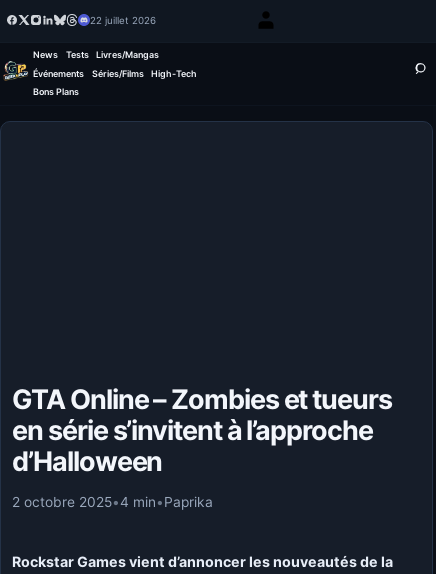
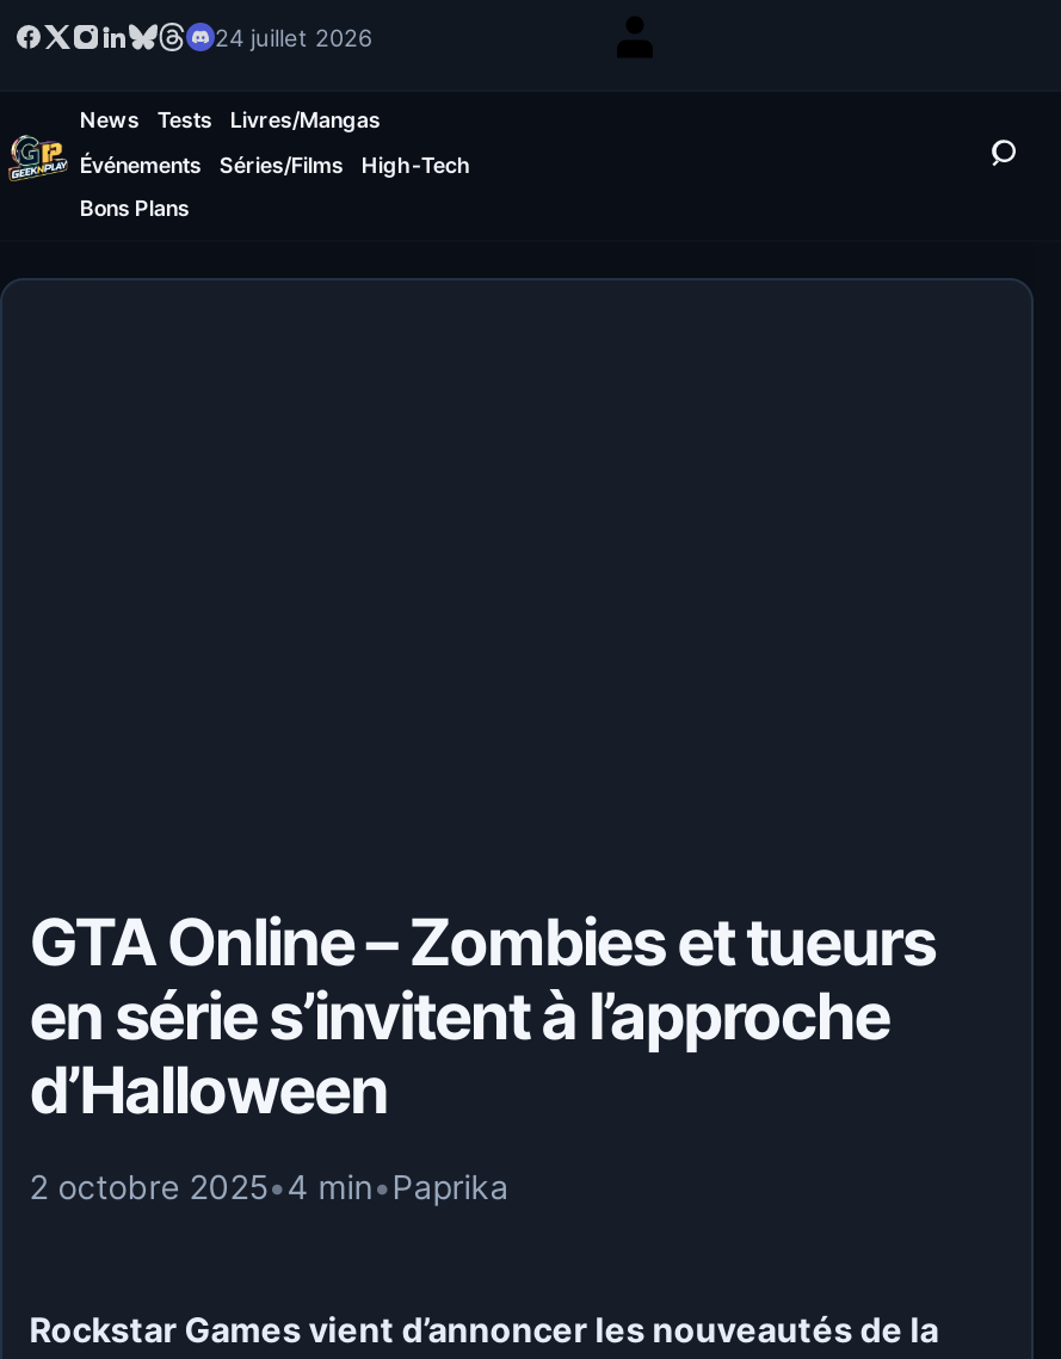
[90,14,156,25] 22 juillet 2026 -> [215,24,372,50] 24 juillet 2026

